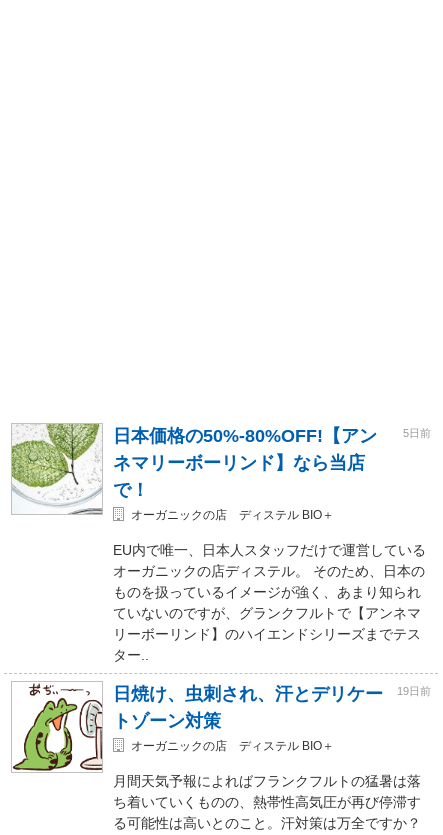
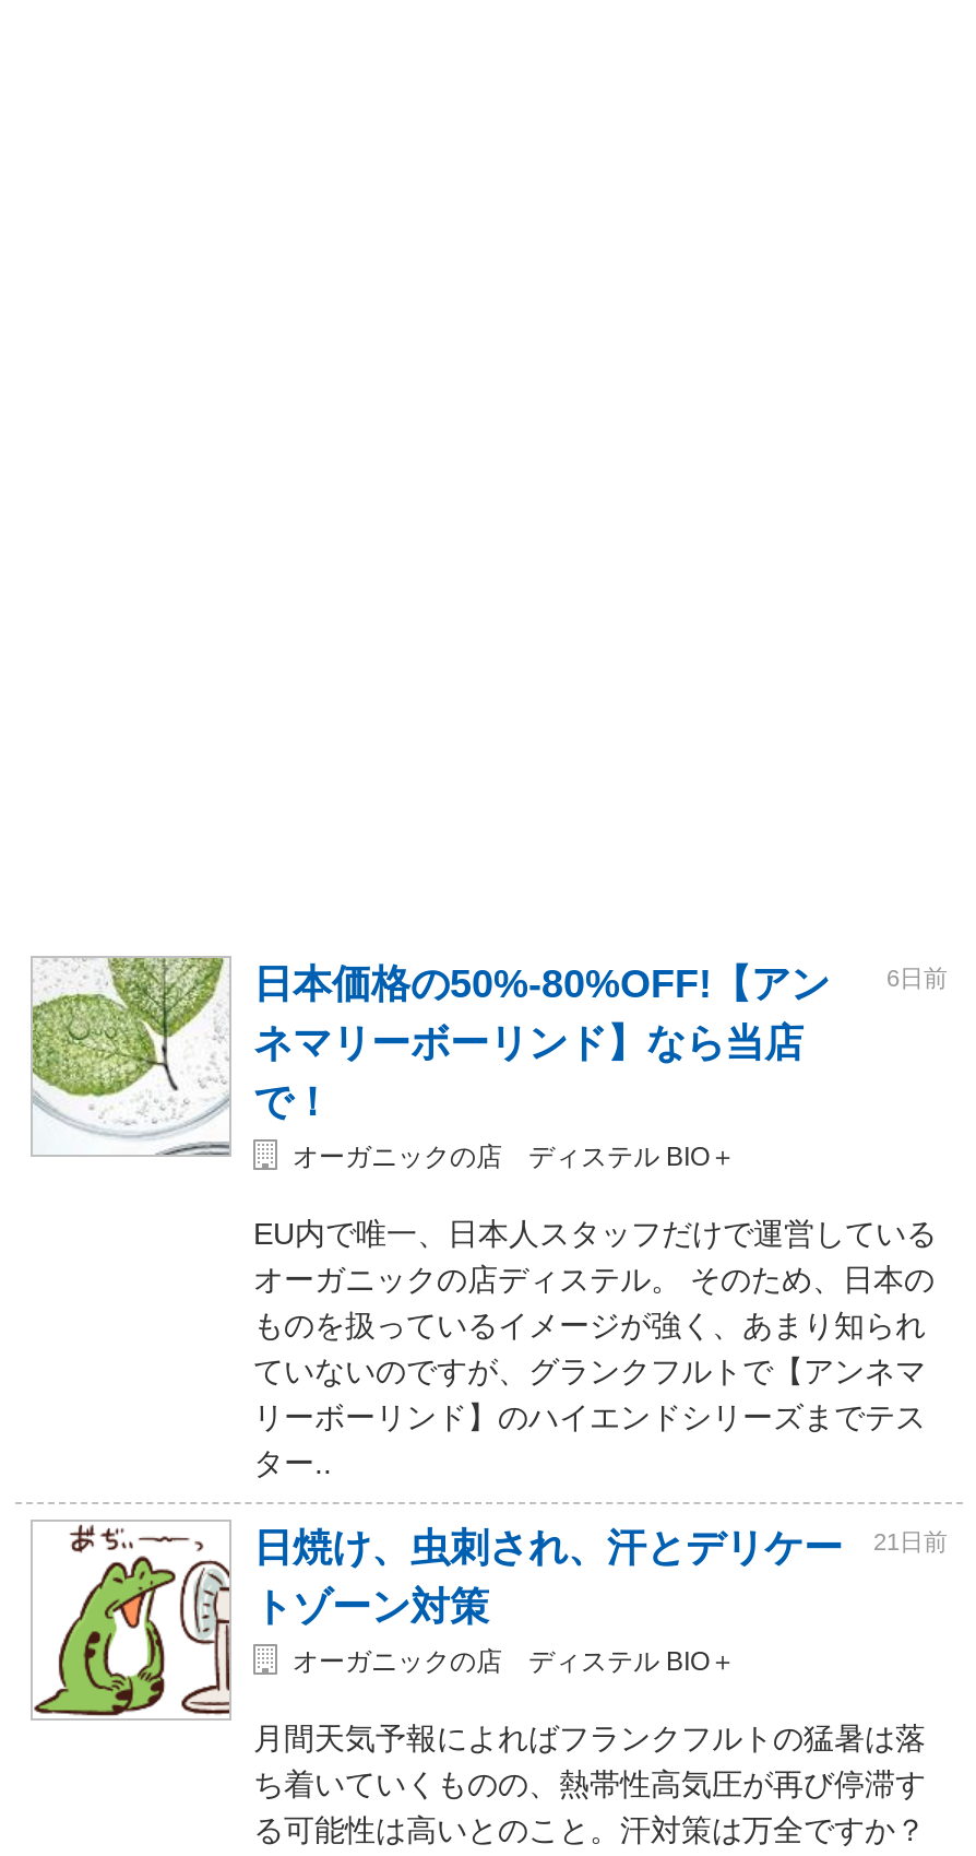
[403,427,431,439] 5日前 -> [886,965,948,991] 6日前
[113,684,431,704] 日焼け、虫刺され、汗とデリケー 19日前 -> [253,1527,948,1570] 日焼け、虫刺され、汗とデリケー 21日前

